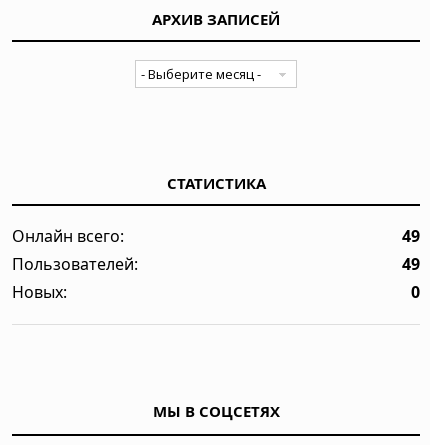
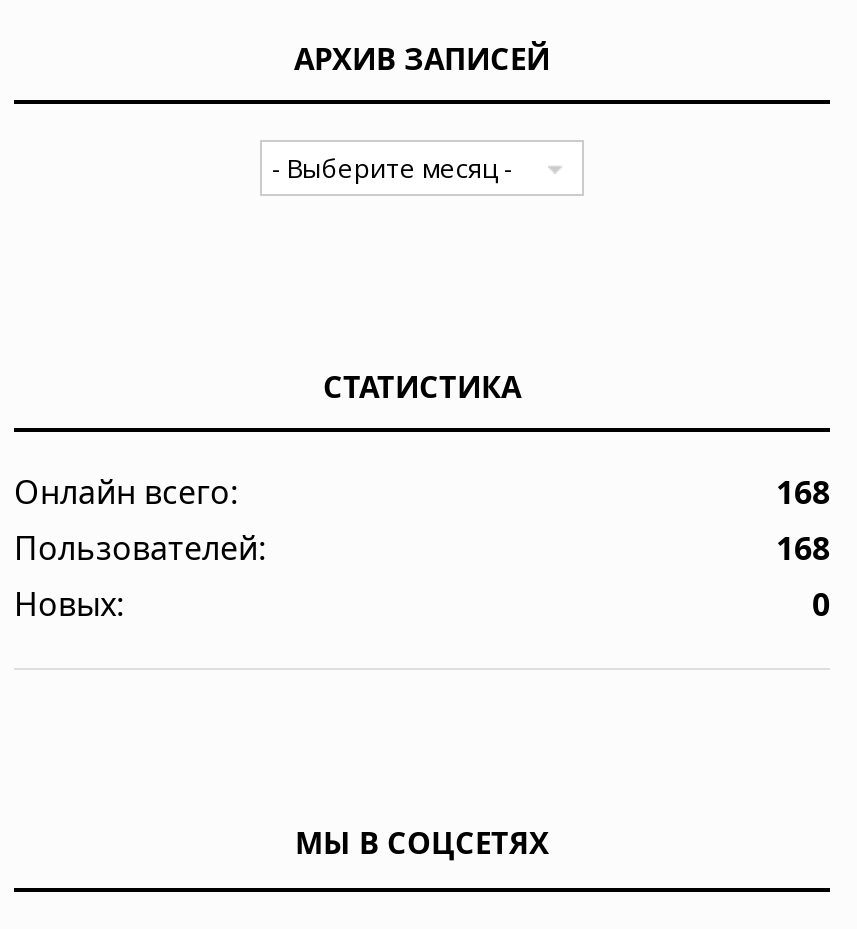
[402,225,420,247] 49 -> [776,470,830,514] 168
[402,253,420,275] 49 -> [776,526,830,570] 168

